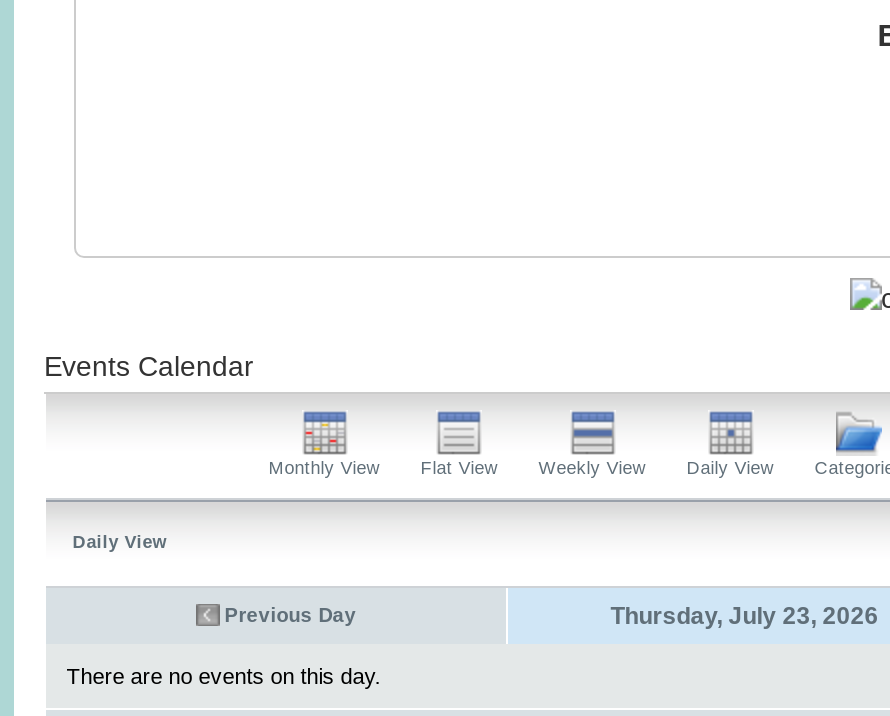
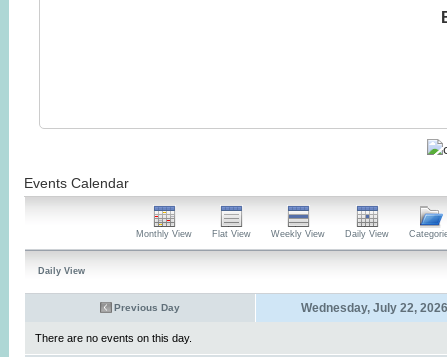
[611,602,879,630] Thursday, July 23, 2026 -> [301,301,447,315] Wednesday, July 22, 2026

